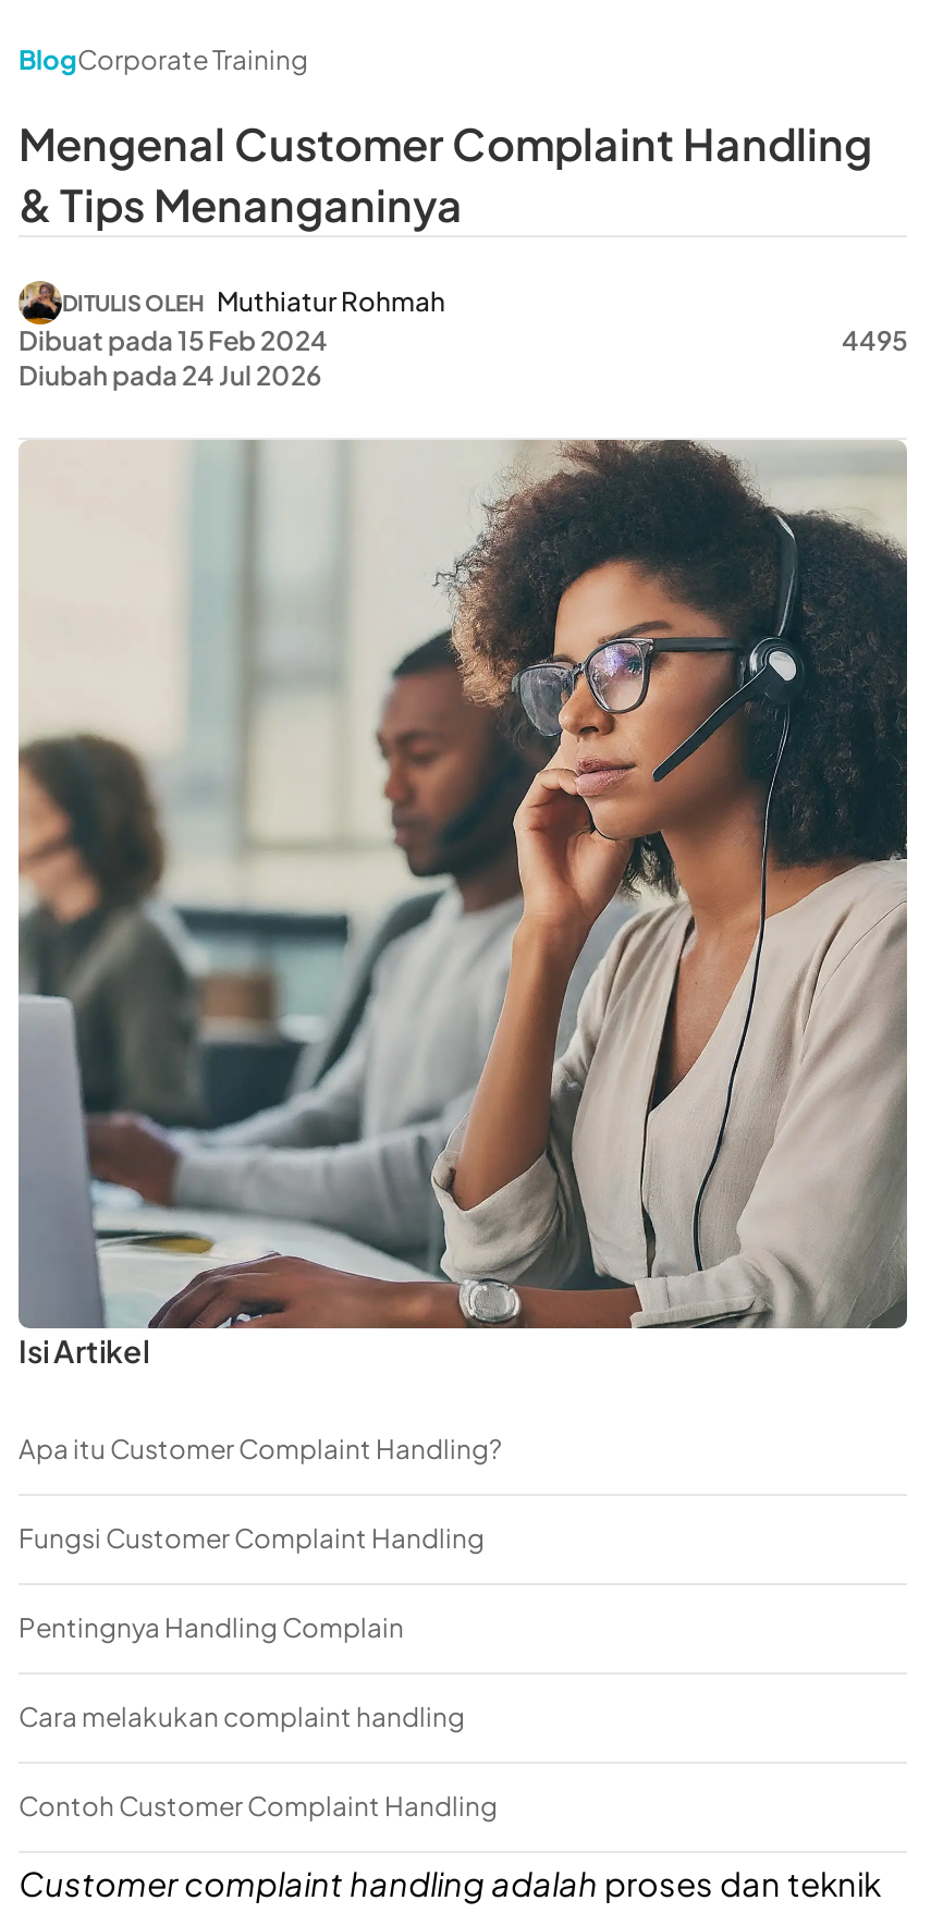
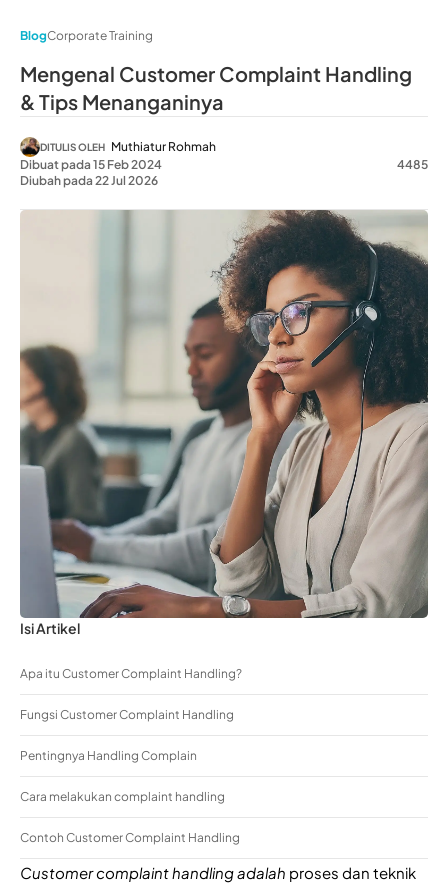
[842,324,907,357] 4495 -> [397,157,428,172] 4485
[19,359,321,392] Diubah pada 24 Jul 2026 -> [20,173,158,188] Diubah pada 22 Jul 2026

